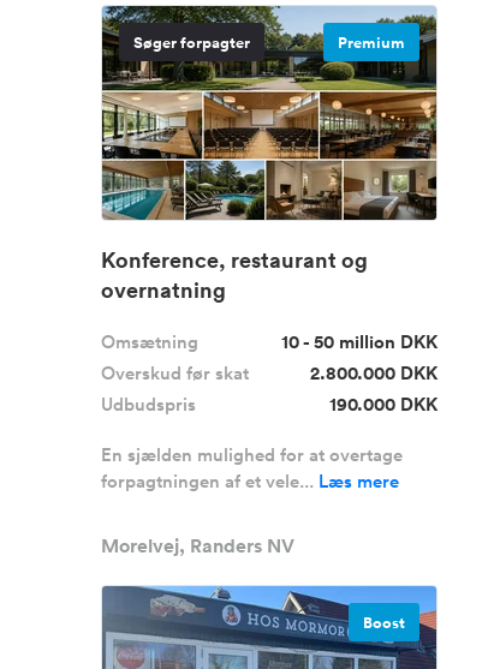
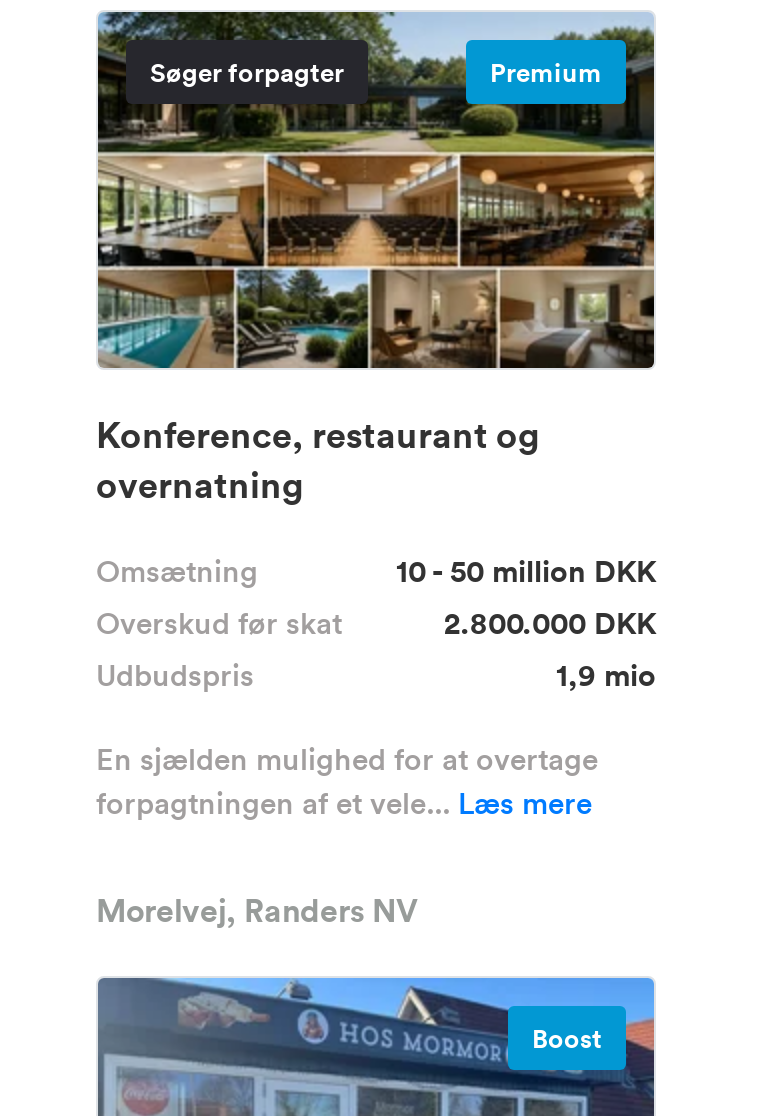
[329,392,438,417] 190.000 DKK -> [556,654,656,696] 1,9 mio

